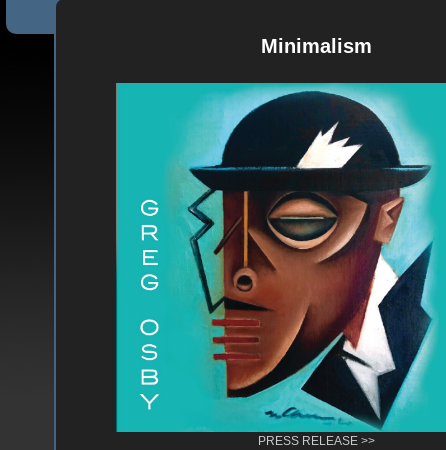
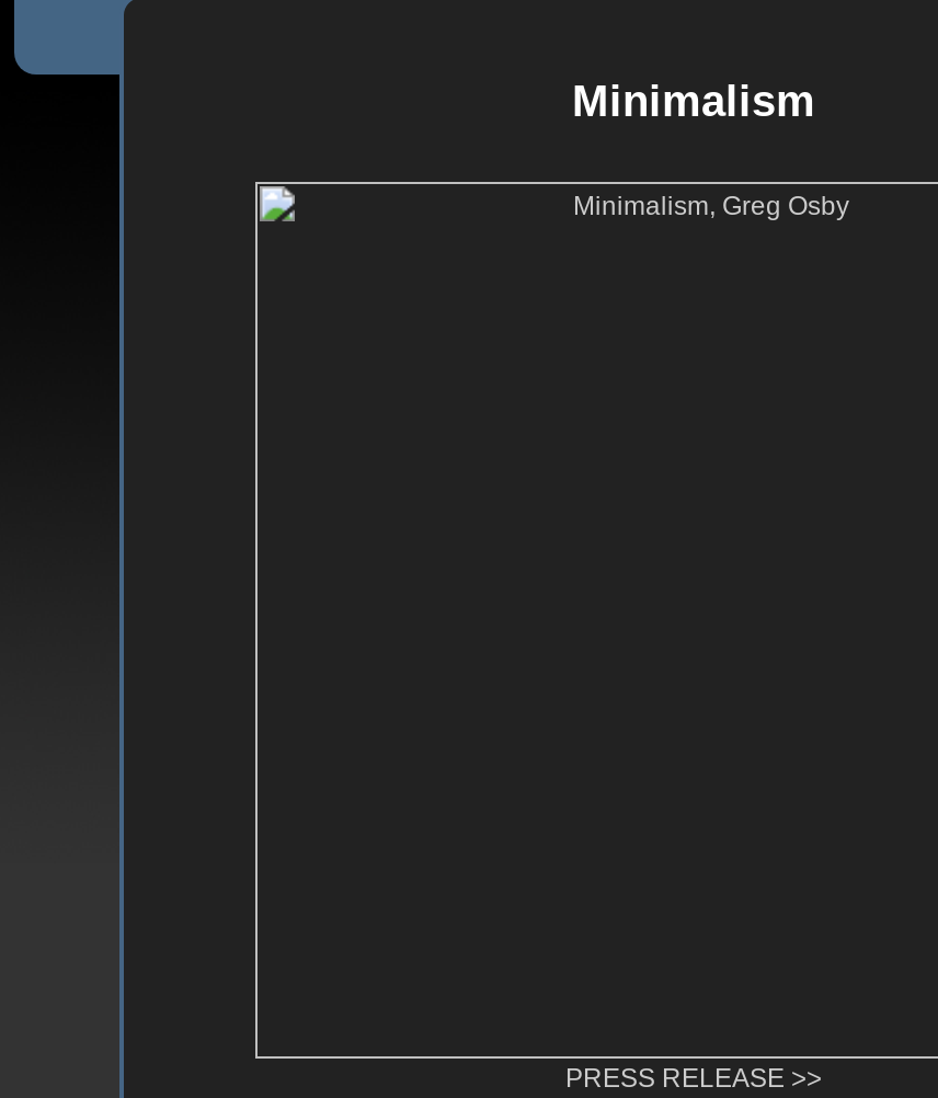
[116,82,443,433] [image] -> none

